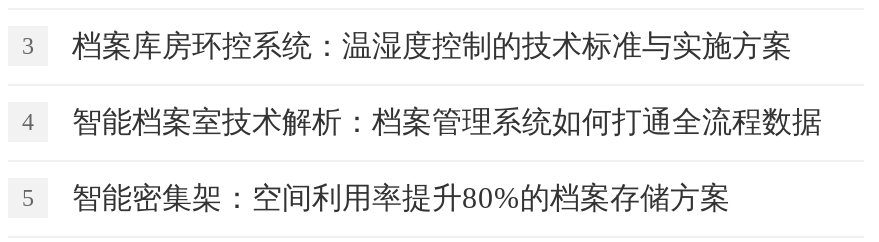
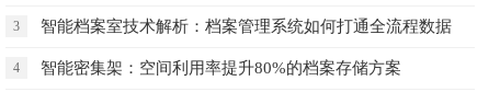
[22,31,792,136] 档案库房环控系统：温湿度控制的技术标准与实施方案 | 4 -> none
[22,183,730,215] 5 智能密集架：空间利用率提升80%的档案存储方案 -> [13,60,401,77] 4 智能密集架：空间利用率提升80%的档案存储方案

